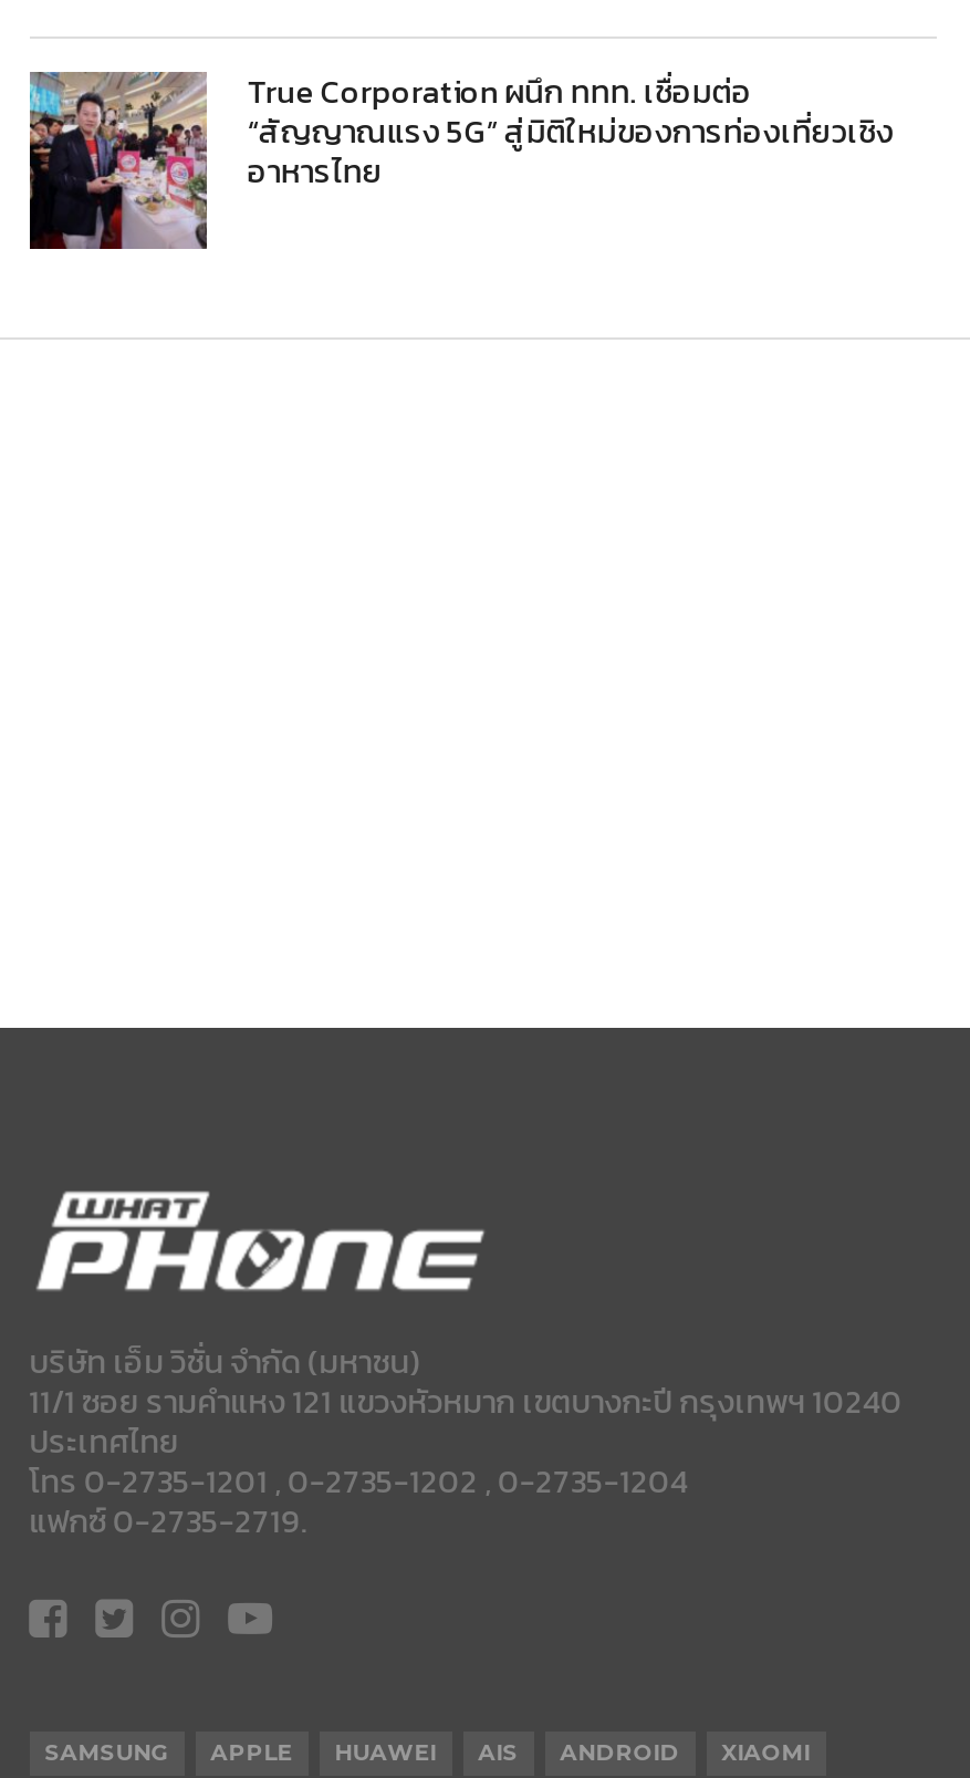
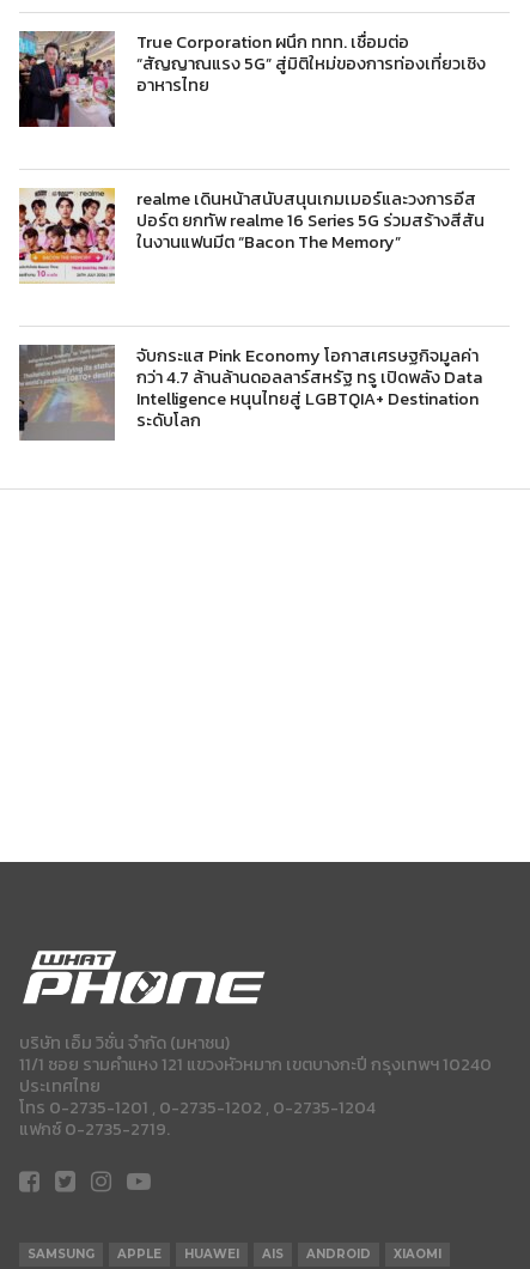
none -> [18,186,485,285] [image] | realme เดินหน้าสนับสนุนเกมเมอร์และวงการอีส | ปอร์ต ยกทัพ realme 16 Series 5G ร่วมสร้างสีสัน | ในงานแฟนมีต “Bacon The Memory”
none -> [18,342,483,442] [image] | จับกระแส Pink Economy โอกาสเศรษฐกิจมูลค่า | กว่า 4.7 ล้านล้านดอลลาร์สหรัฐ ทรู เปิดพลัง Data | Intelligence หนุนไทยสู่ LGBTQIA+ Destination | ระดับโลก

